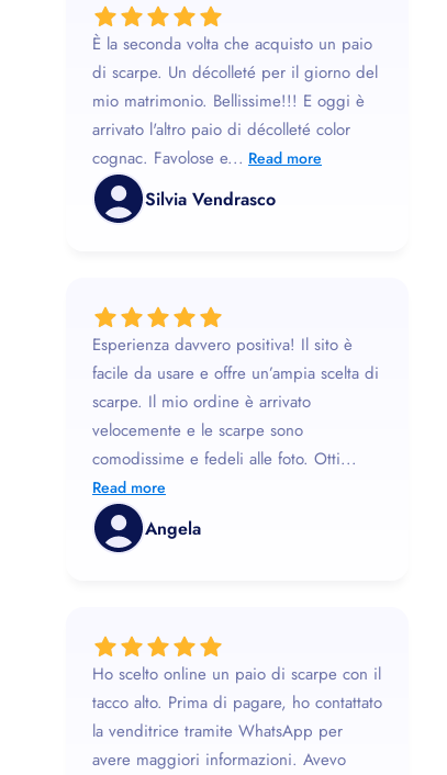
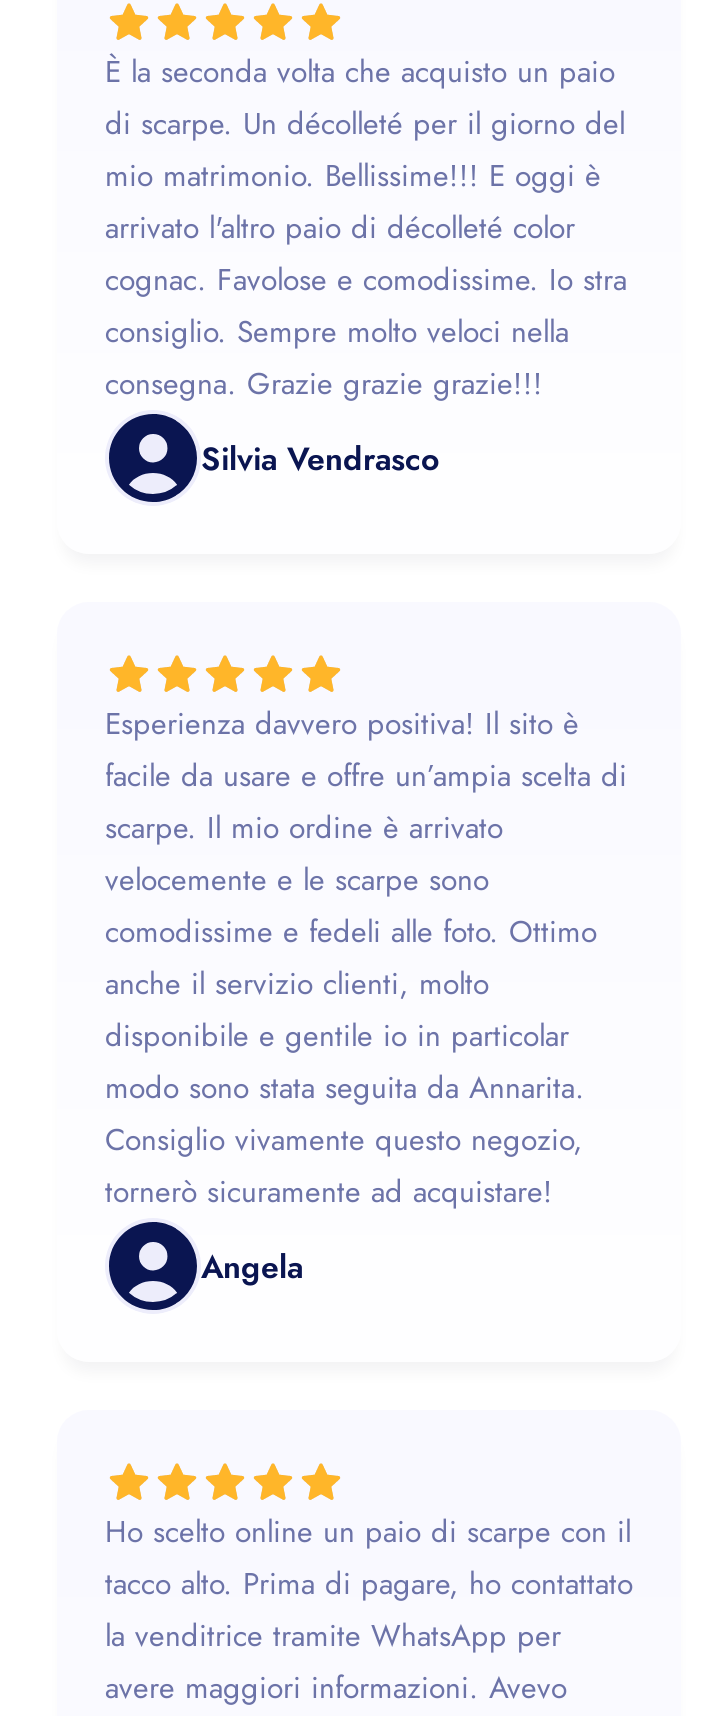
[92,146,322,170] cognac. Favolose e... Read more -> [105,258,627,406] cognac. Favolose e comodissime. Io stra | consiglio. Sempre molto veloci nella | consegna. Grazie grazie grazie!!!
[92,447,357,498] comodissime e fedeli alle foto. Otti... | Read more -> [105,910,597,1214] comodissime e fedeli alle foto. Ottimo | anche il servizio clienti, molto | disponibile e gentile io in particolar | modo sono stata seguita da Annarita. | Consiglio vivamente questo negozio, | tornerò sicuramente ad acquistare!

